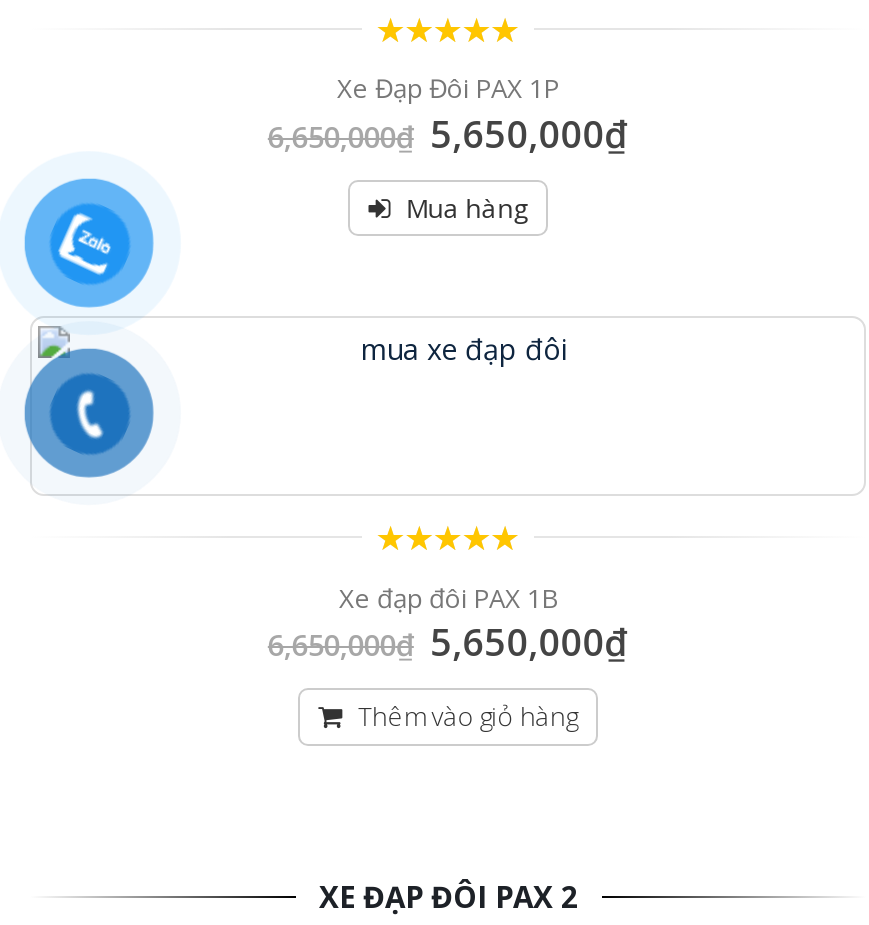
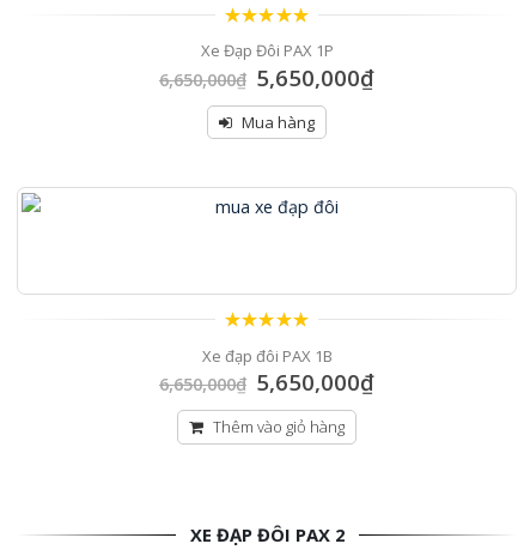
[20,174,158,480] [image] -> none

